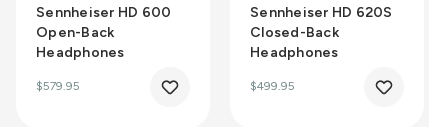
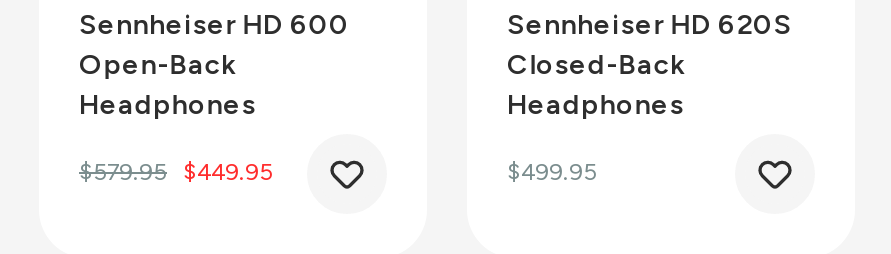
[36,78,80,92] $579.95 -> [79,157,273,185] $579.95 $449.95

